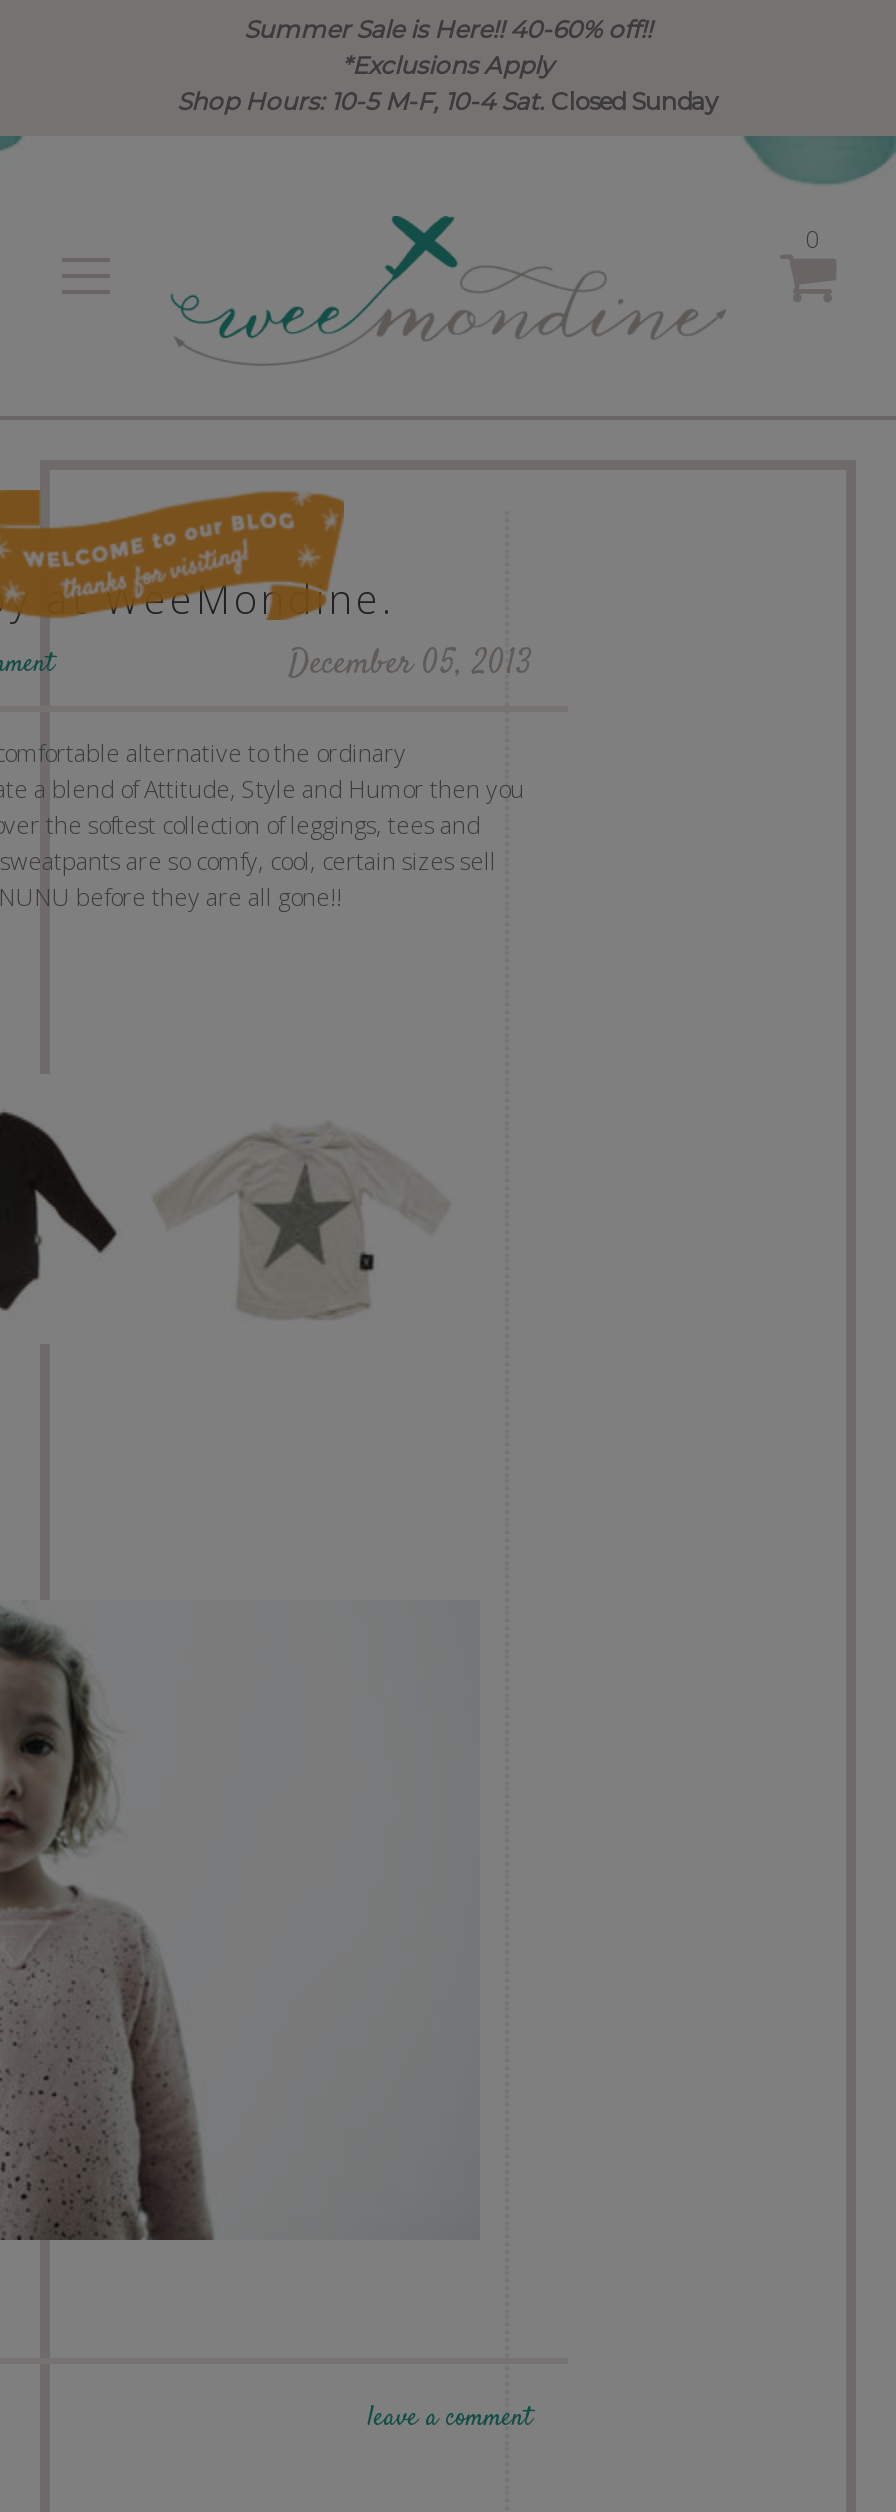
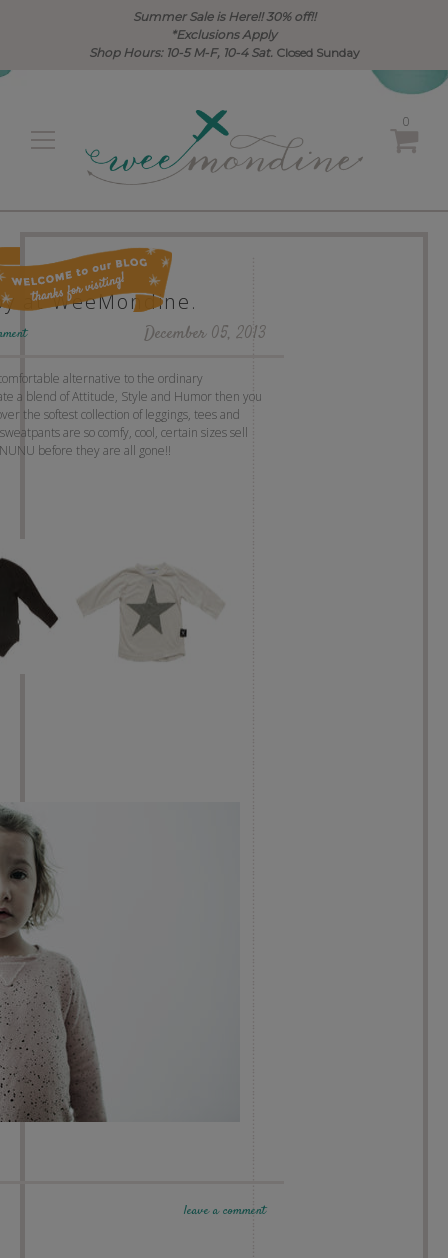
[244,14,652,44] Summer Sale is Here!! 40-60% off!! -> [132,9,315,24] Summer Sale is Here!! 30% off!!

